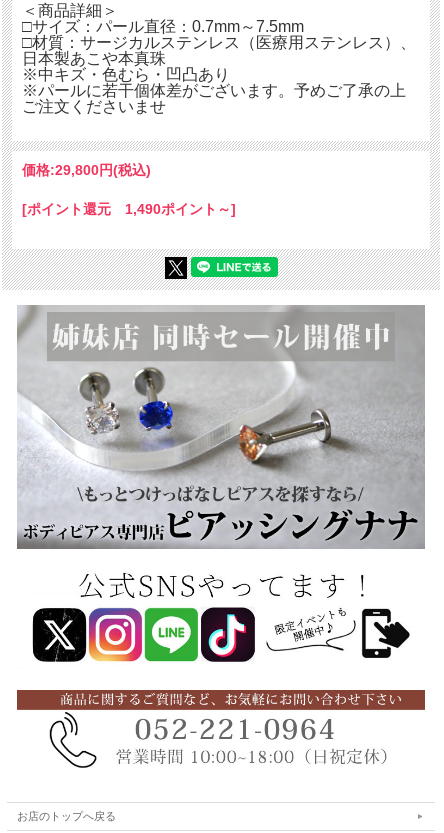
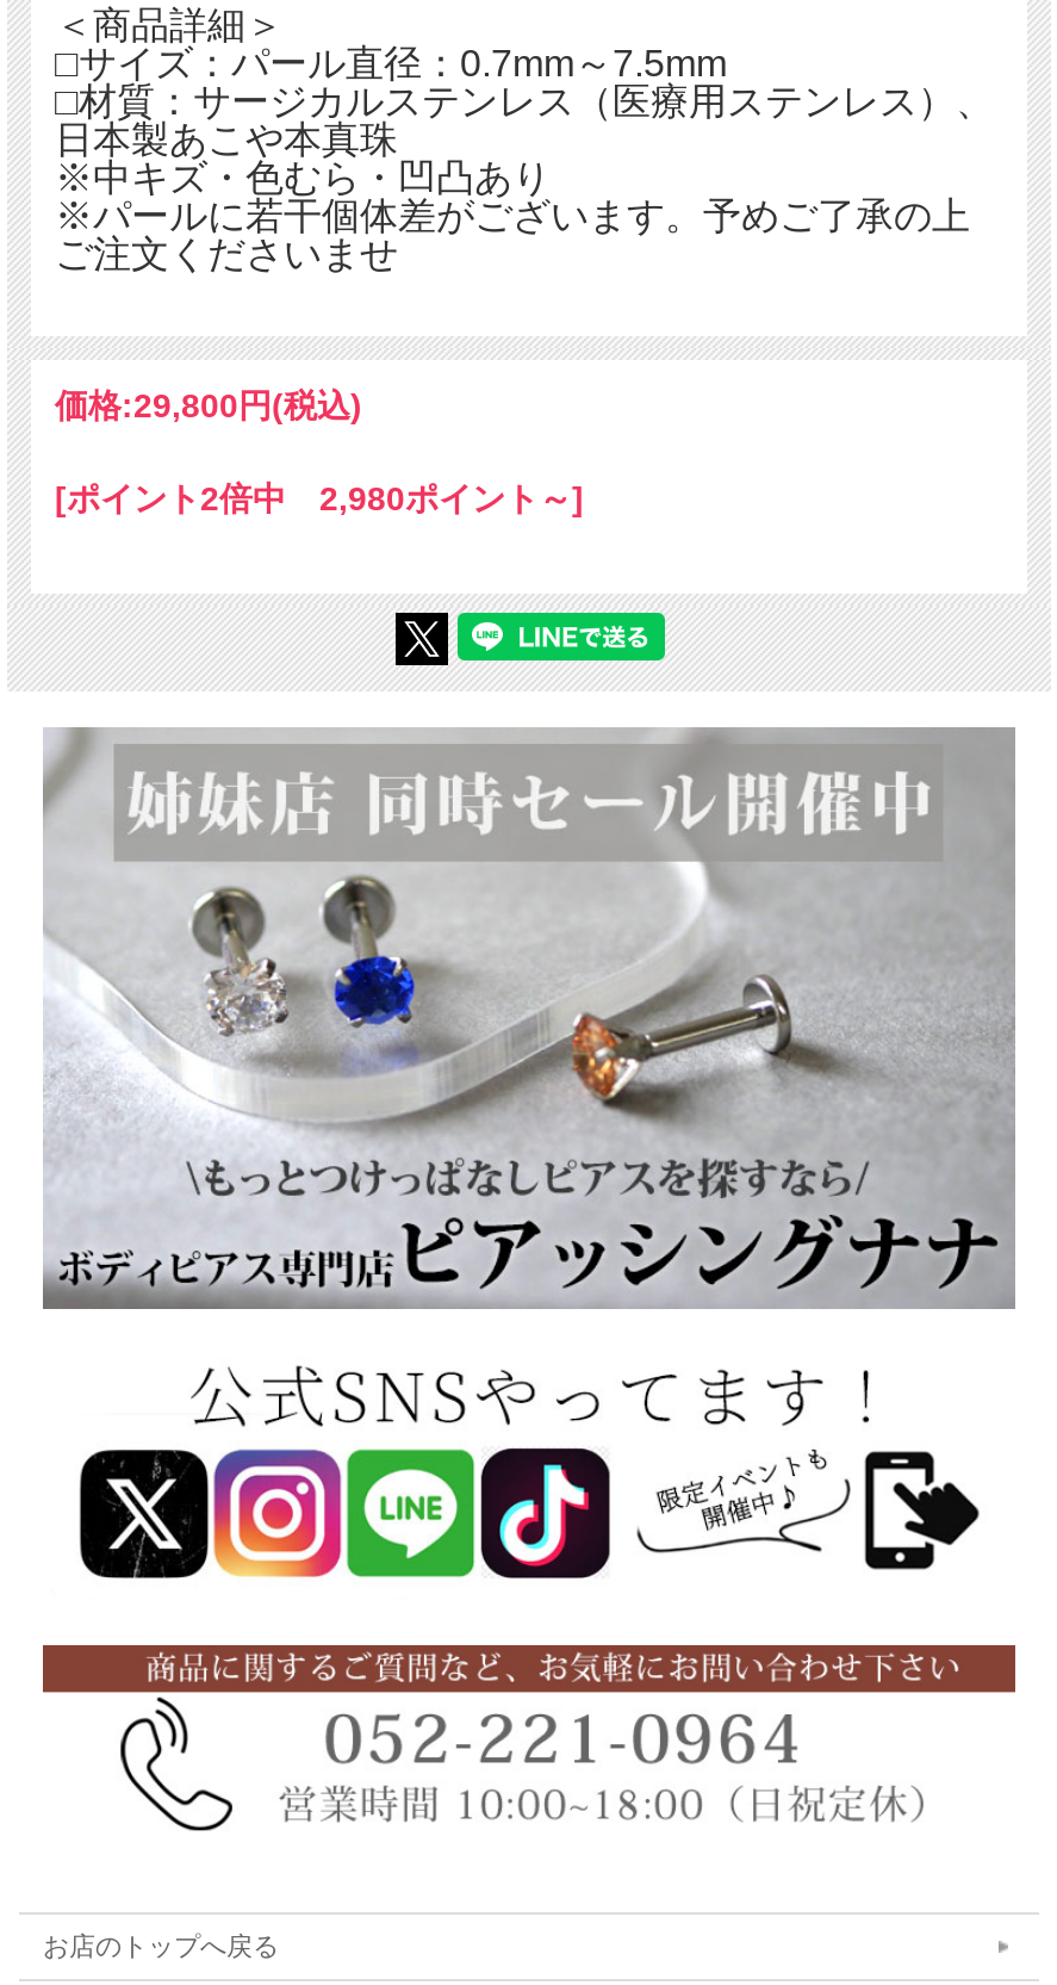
[22,201,236,217] [ポイント還元 1,490ポイント～] -> [55,478,584,516] [ポイント2倍中 2,980ポイント～]

